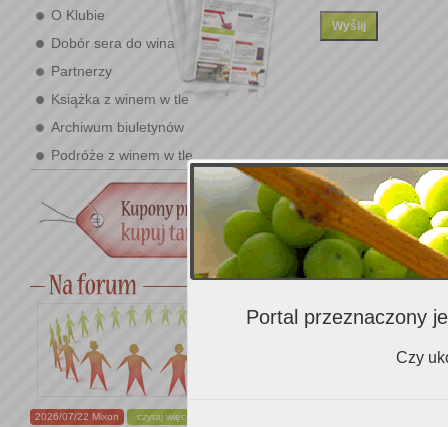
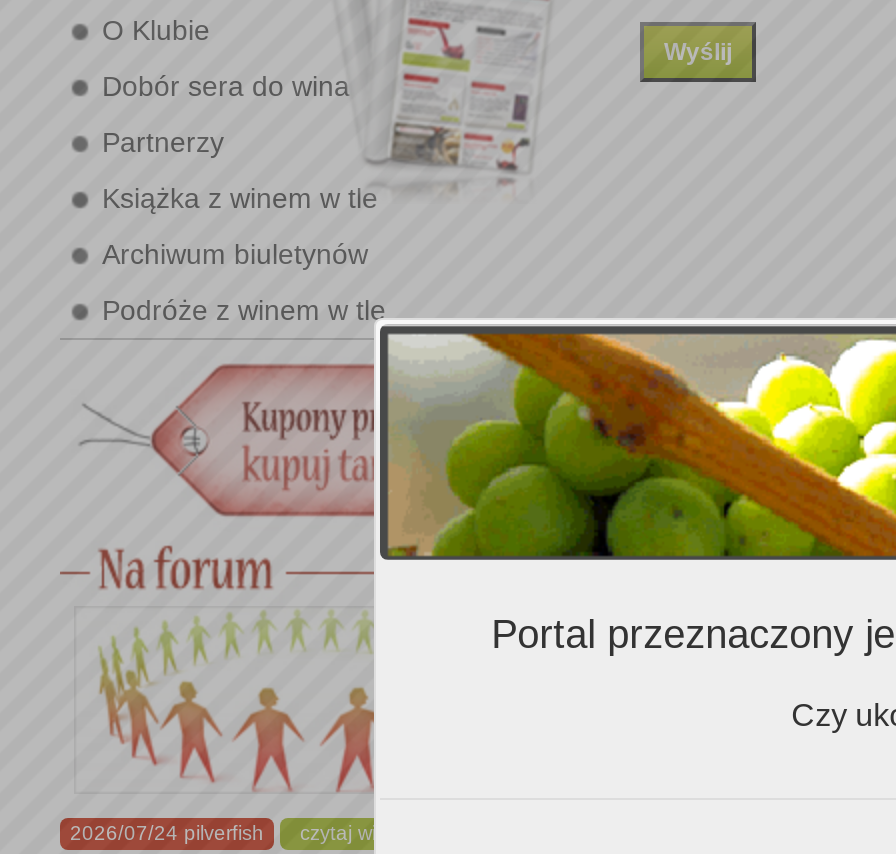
[35,411,119,422] 2026/07/22 Mixon -> [70,822,264,844] 2026/07/24 pilverfish

